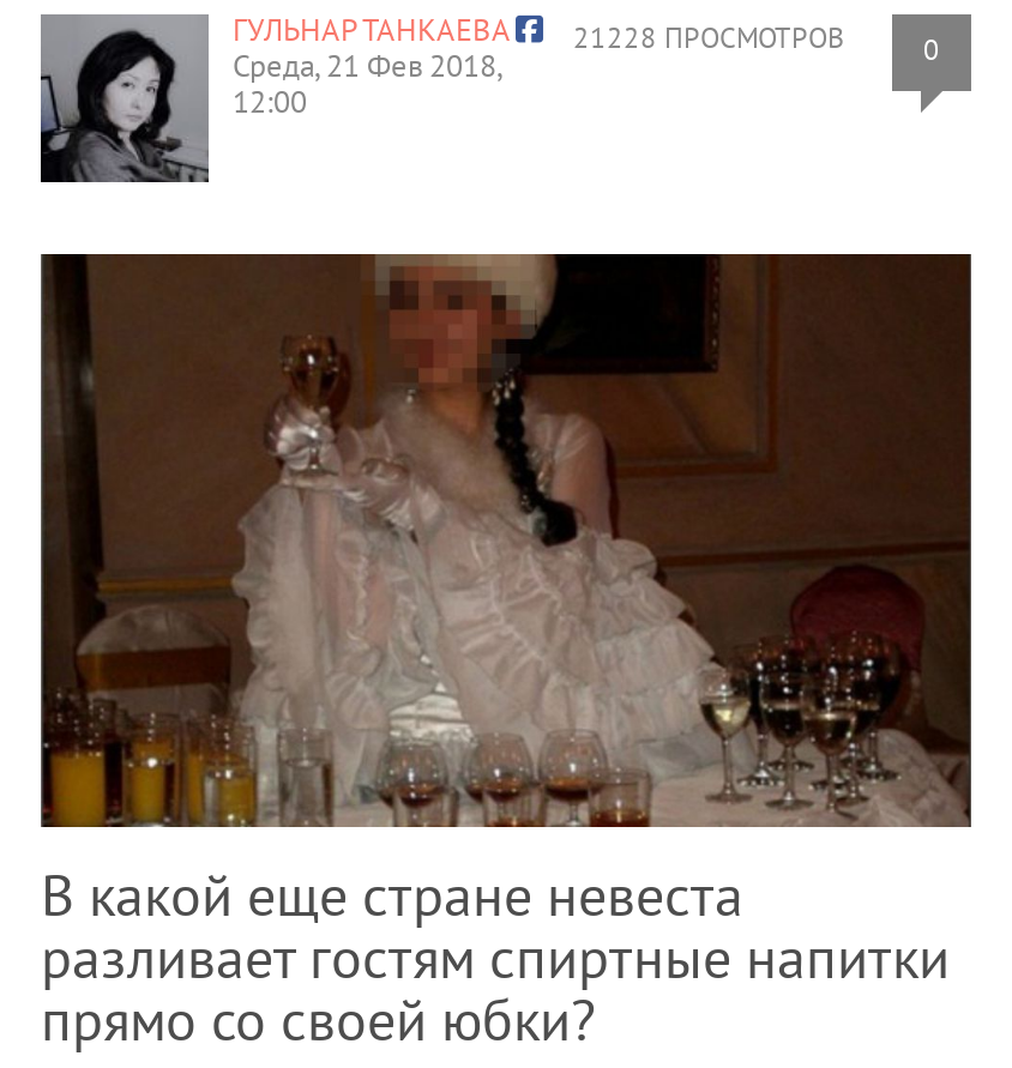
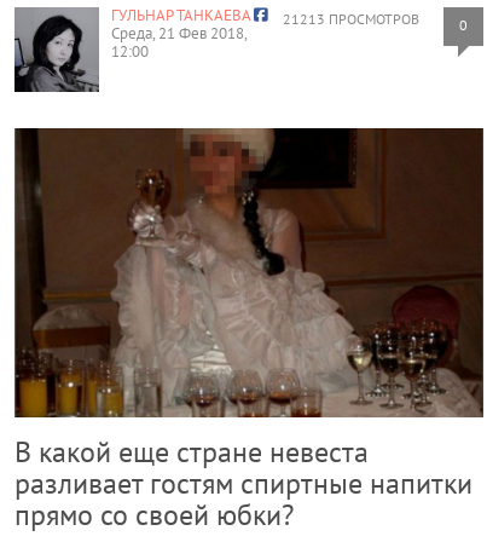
[233,10,844,55] ГУЛЬНАР ТАНКАЕВА 21228 ПРОСМОТРОВ -> [111,5,419,28] ГУЛЬНАР ТАНКАЕВА 21213 ПРОСМОТРОВ

